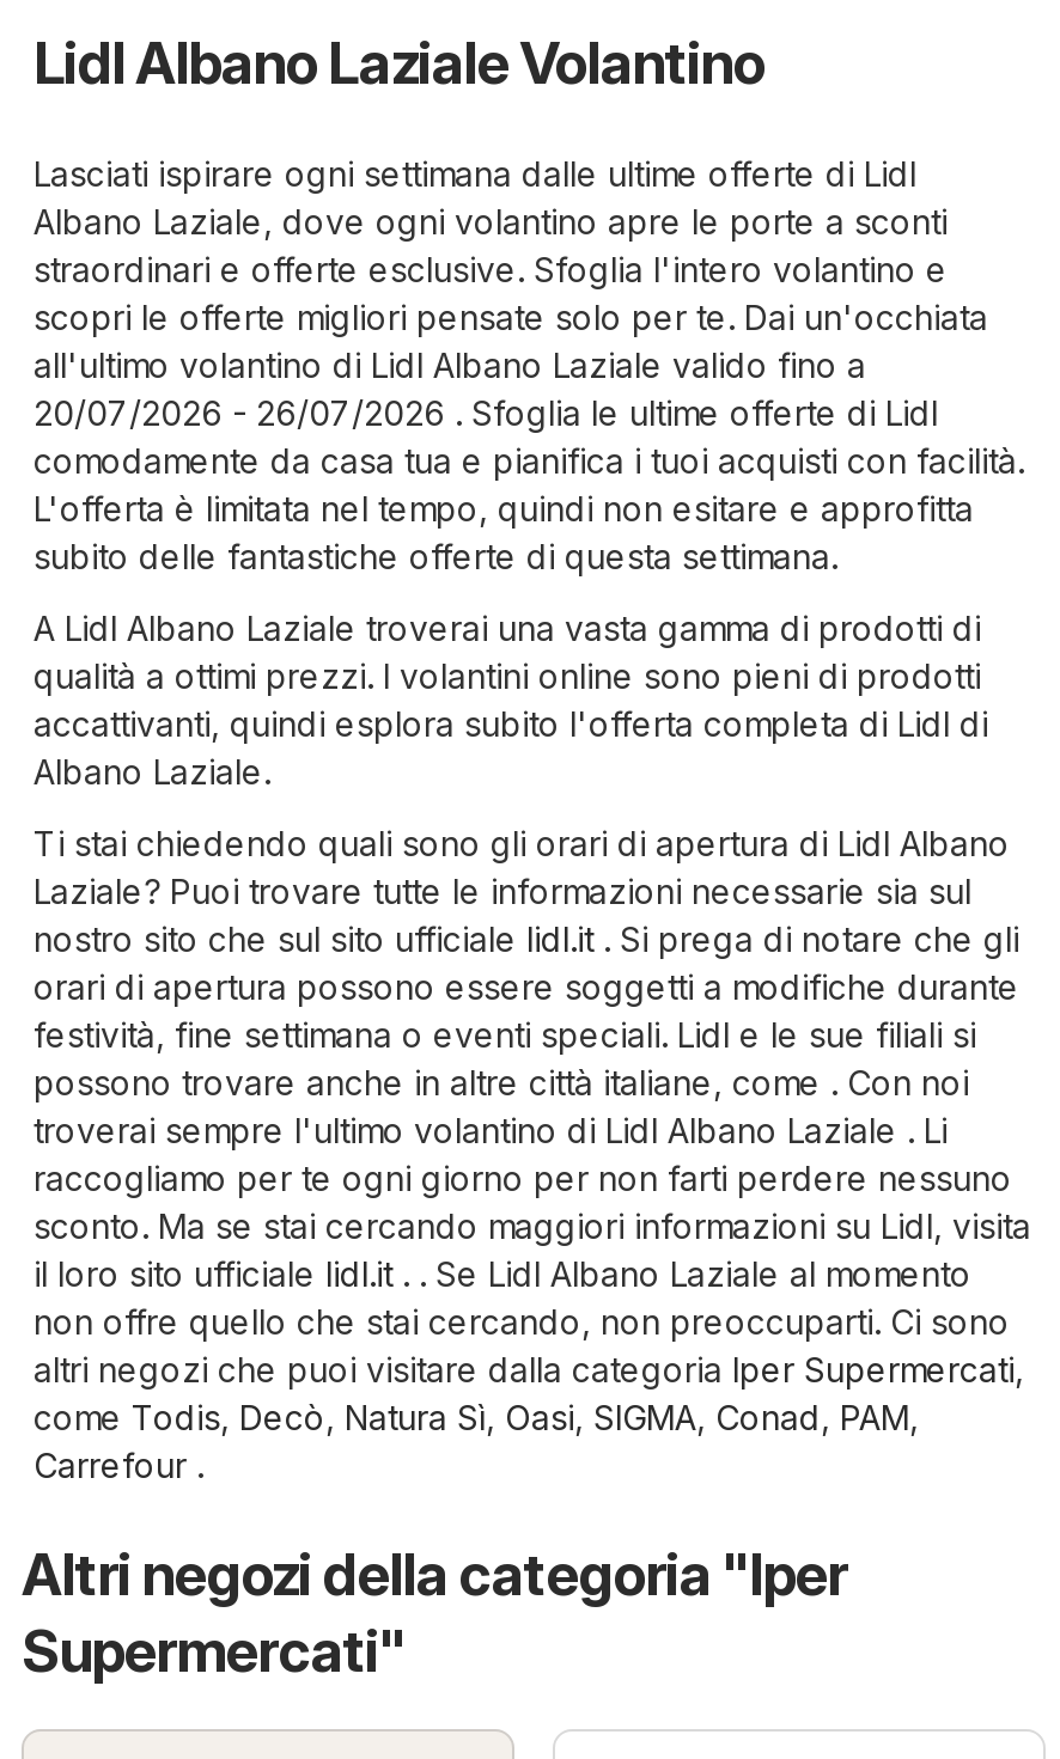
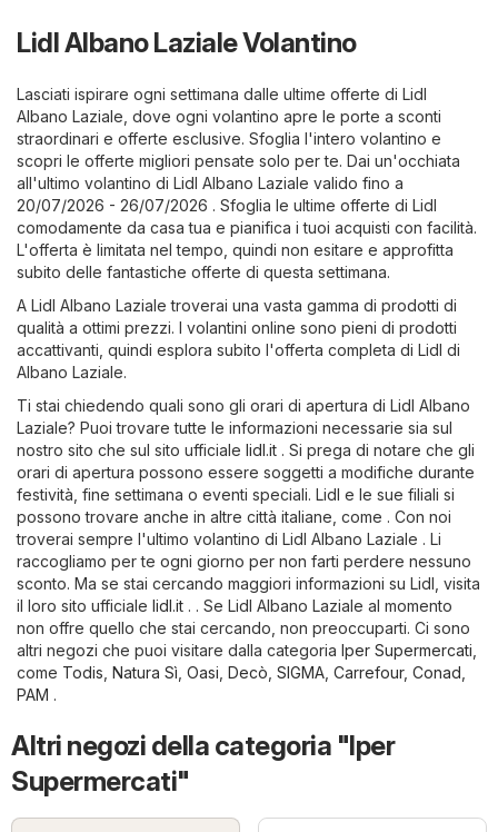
[33,1398,919,1486] come Todis, Decò, Natura Sì, Oasi, SIGMA, Conad, PAM, | Carrefour. -> [17,663,466,704] come Todis, Natura Sì, Oasi, Decò, SIGMA, Carrefour, Conad, | PAM.

